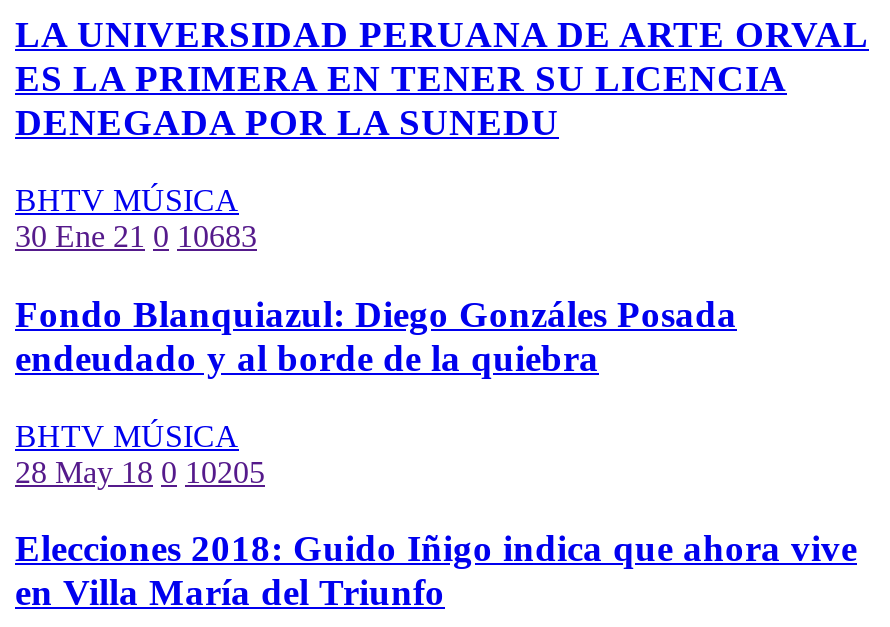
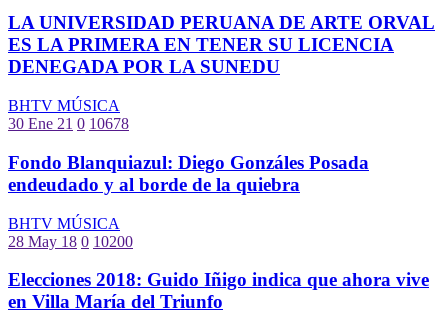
[15,219,257,253] 30 Ene 21 0 10683 -> [8,115,129,132] 30 Ene 21 0 10678
[15,454,265,488] 28 May 18 0 10205 -> [8,233,133,250] 28 May 18 0 10200

